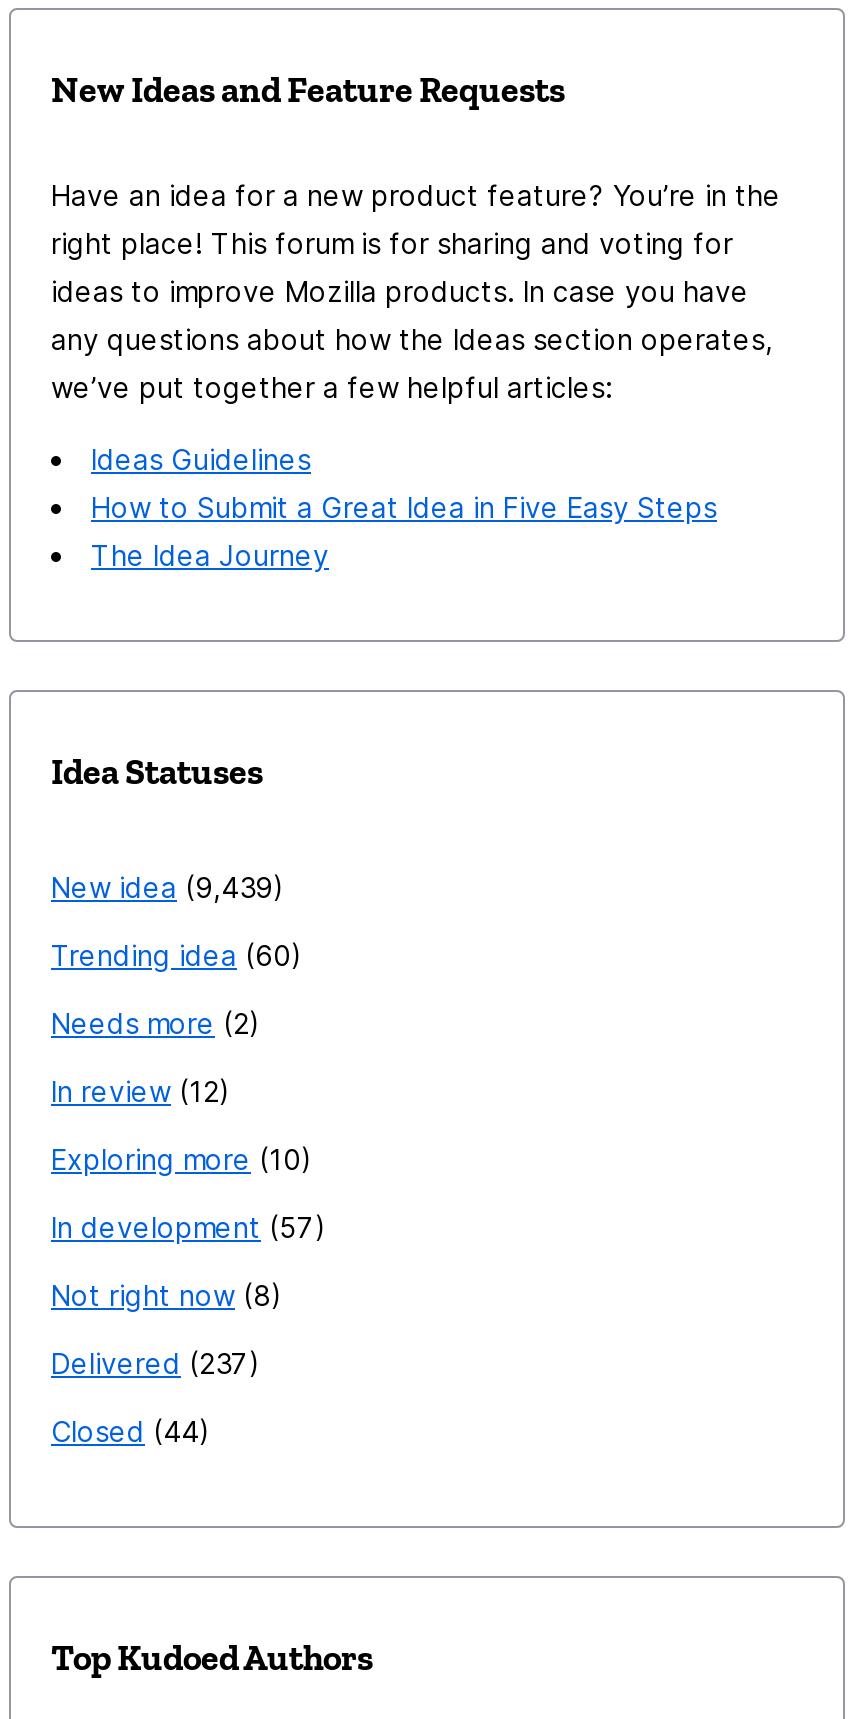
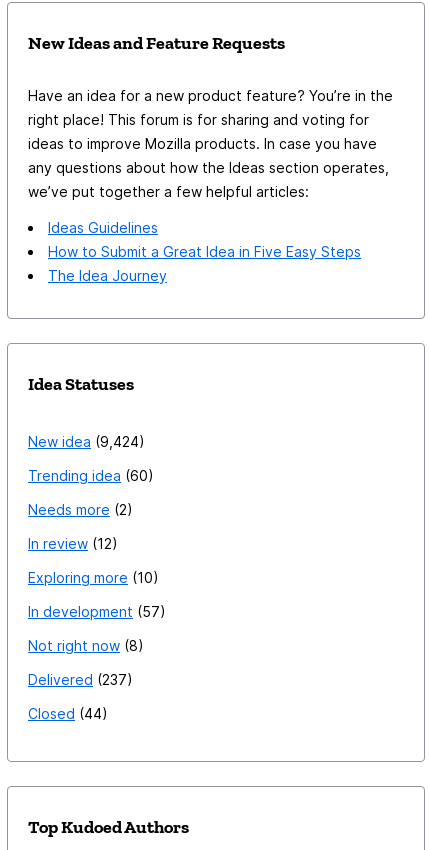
[51,870,273,904] New idea 9,439 -> [28,433,139,450] New idea 9,424

